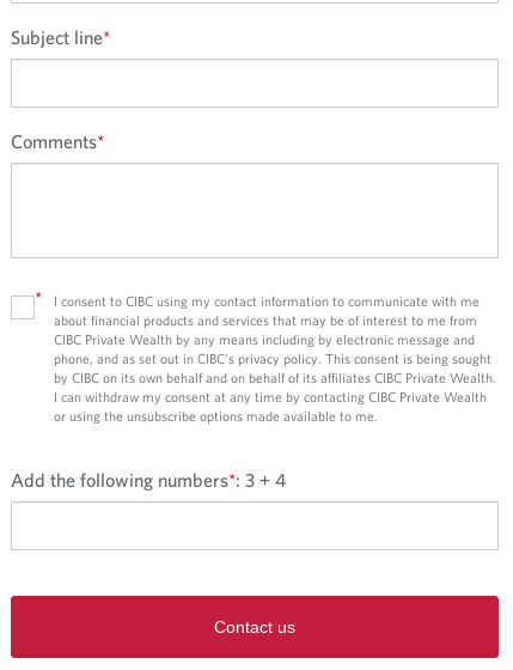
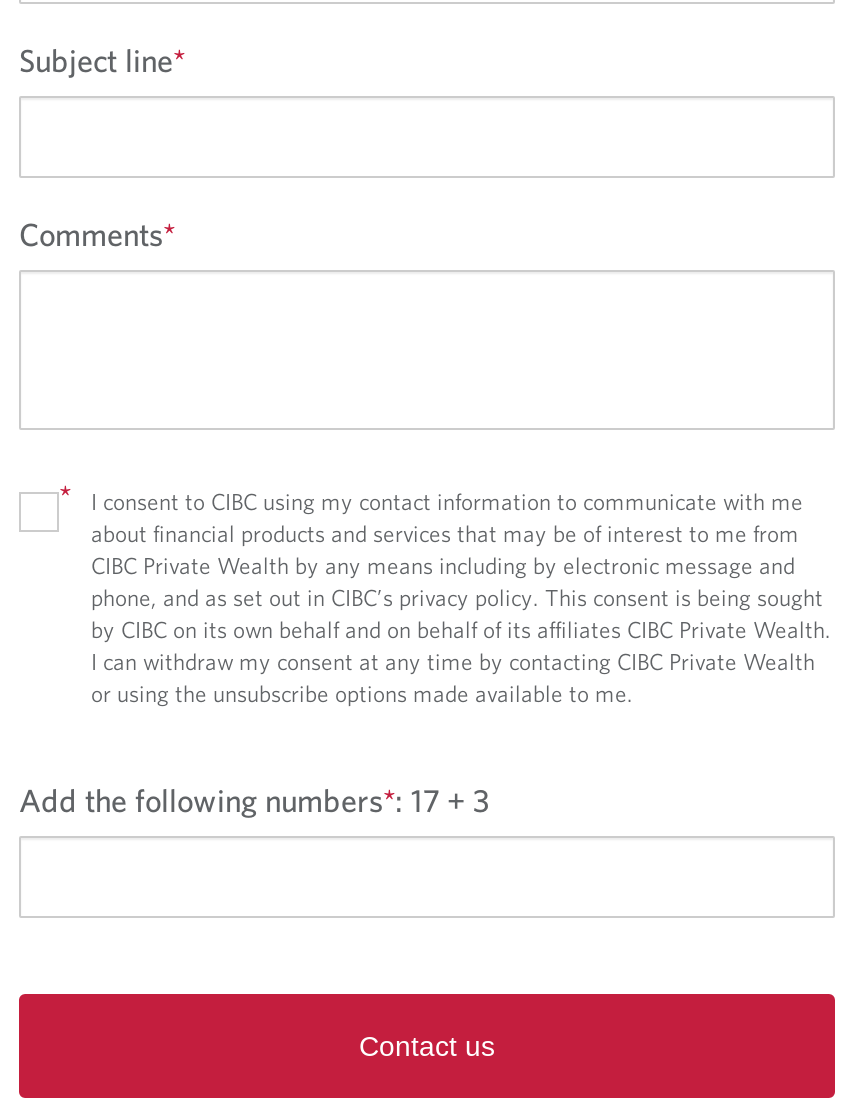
[11,469,286,490] Add the following numbers*: 3 + 4 -> [19,781,489,817] Add the following numbers*: 17 + 3

